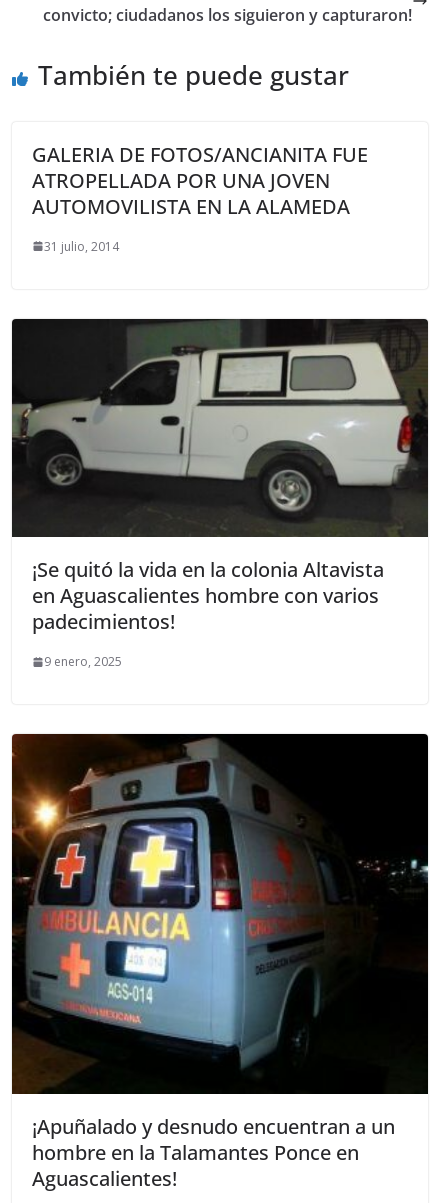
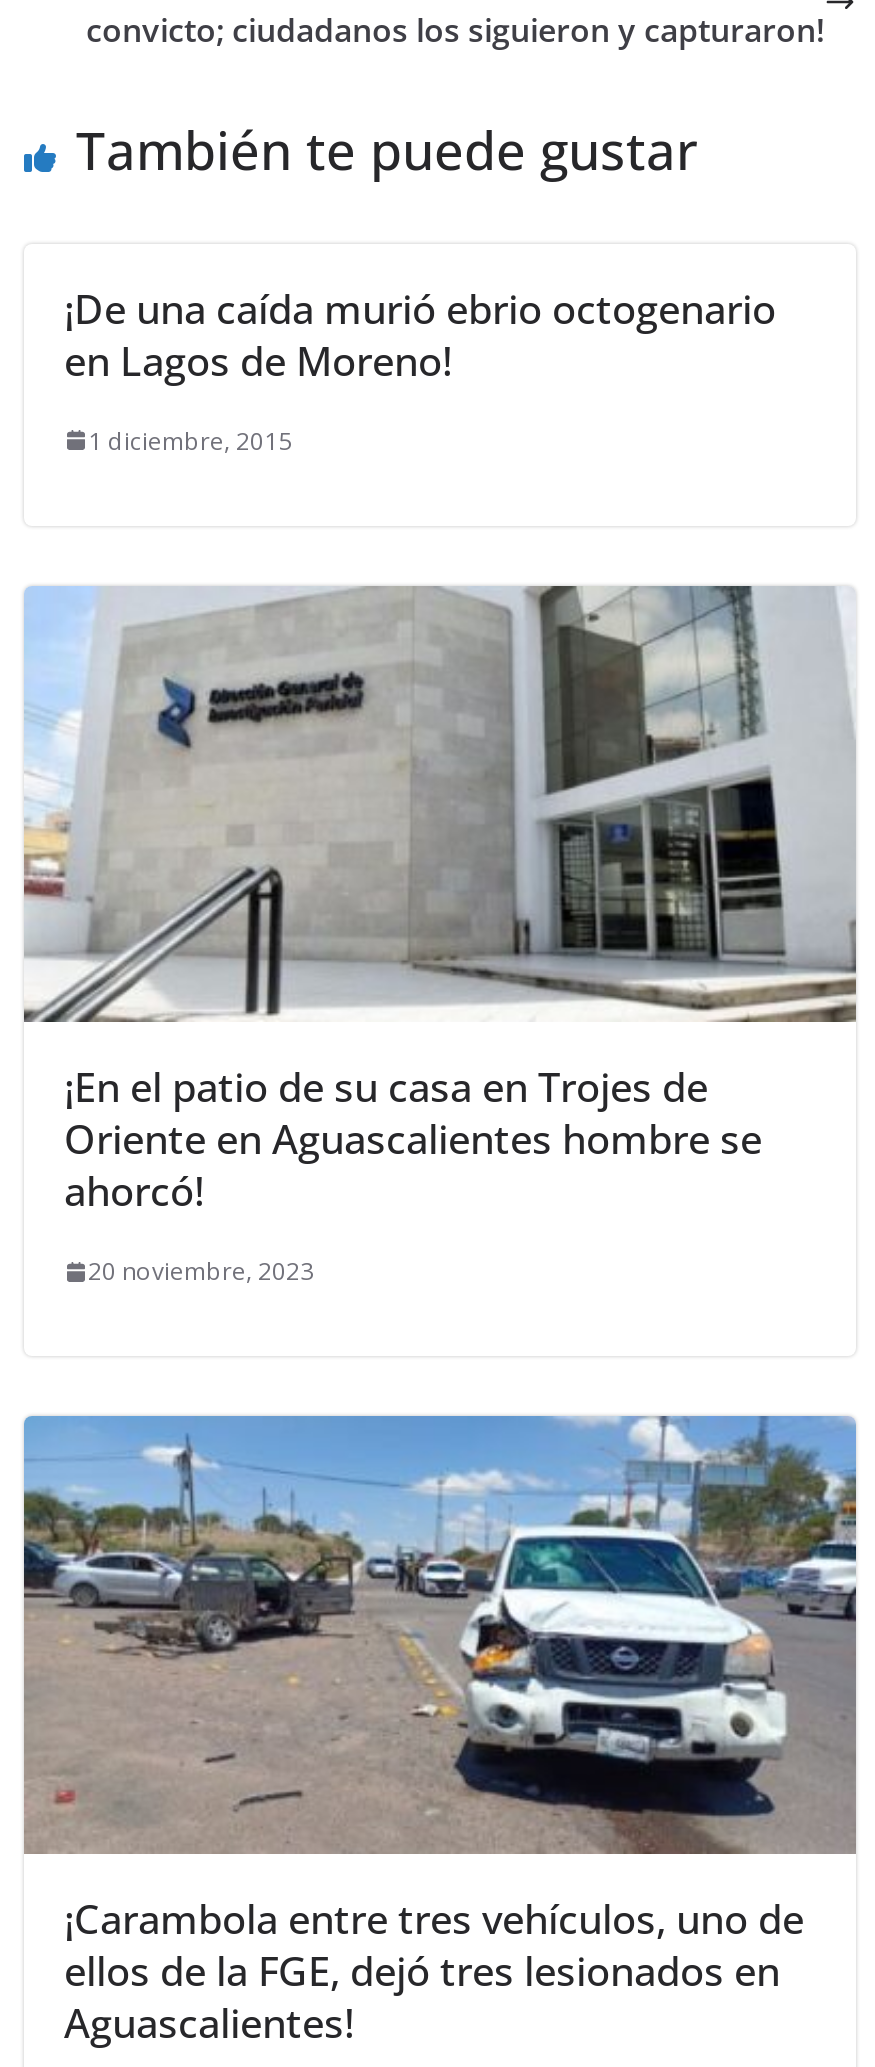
[32,141,368,220] GALERIA DE FOTOS/ANCIANITA FUE | ATROPELLADA POR UNA JOVEN | AUTOMOVILISTA EN LA ALAMEDA -> [64,282,776,388] ¡De una caída murió ebrio octogenario | en Lagos de Moreno!
[44,238,119,255] 31 julio, 2014 -> [88,424,292,458] 1 diciembre, 2015
[11,318,429,635] [image] | ¡Se quitó la vida en la colonia Altavista | en Aguascalientes hombre con varios | padecimientos! -> [22,584,858,1219] [image] | ¡En el patio de su casa en Trojes de | Oriente en Aguascalientes hombre se | ahorcó!
[44,653,122,670] 9 enero, 2025 -> [88,1255,314,1289] 20 noviembre, 2023
[11,733,429,1166] [image] | ¡Apuñalado y desnudo encuentran a un | hombre en la Talamantes Ponce en -> [22,1414,858,1998] [image] | ¡Carambola entre tres vehículos, uno de | ellos de la FGE, dejó tres lesionados en

